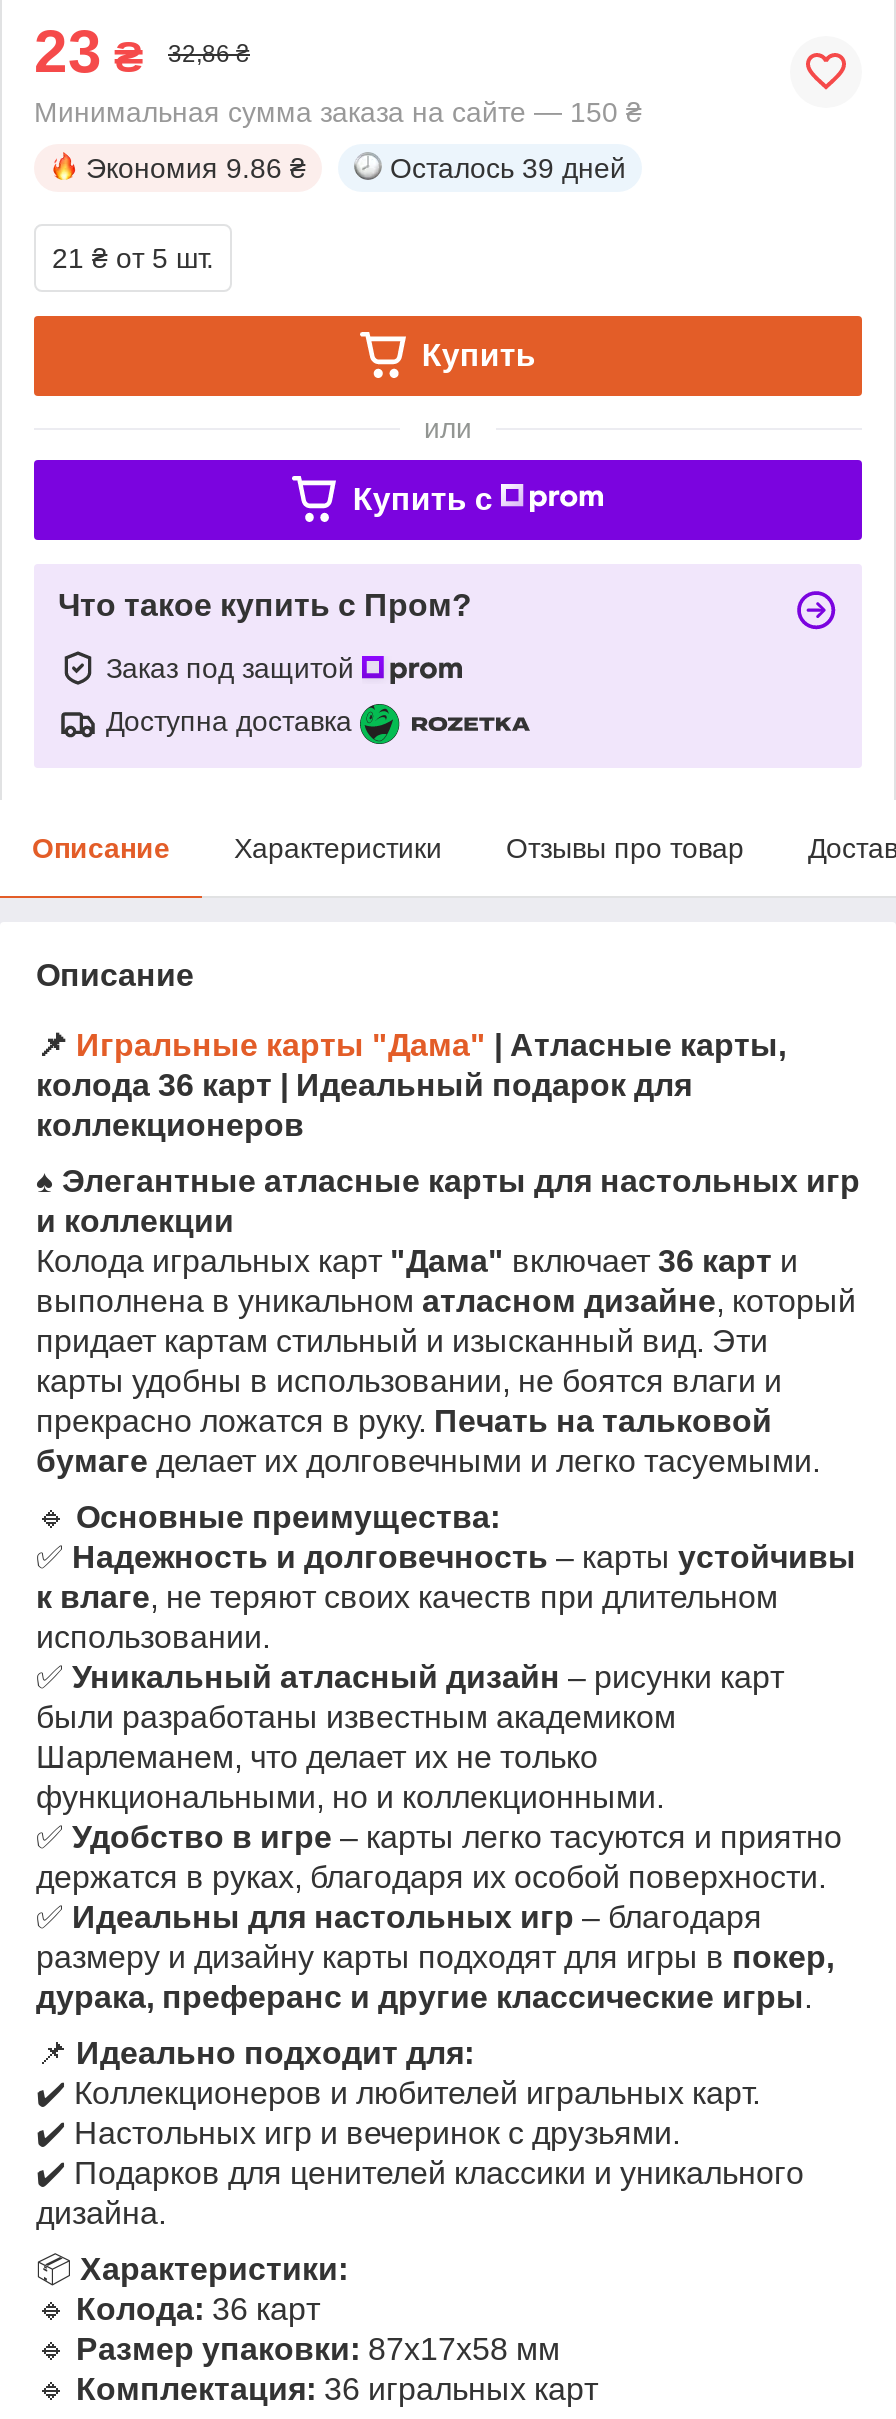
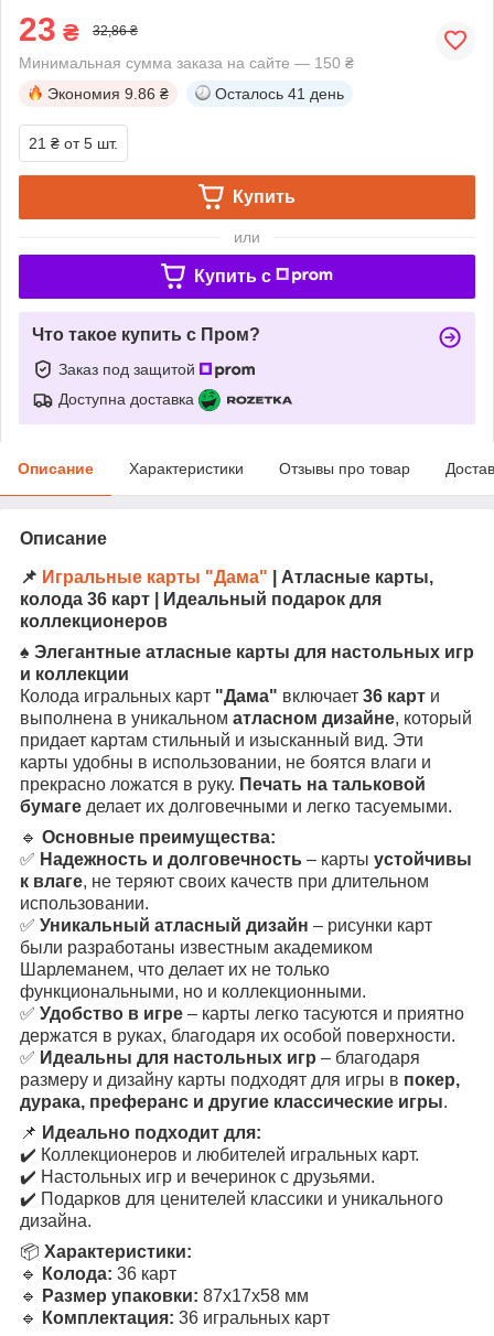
[390,152,626,184] Осталось 39 дней -> [215,85,344,102] Осталось 41 день

